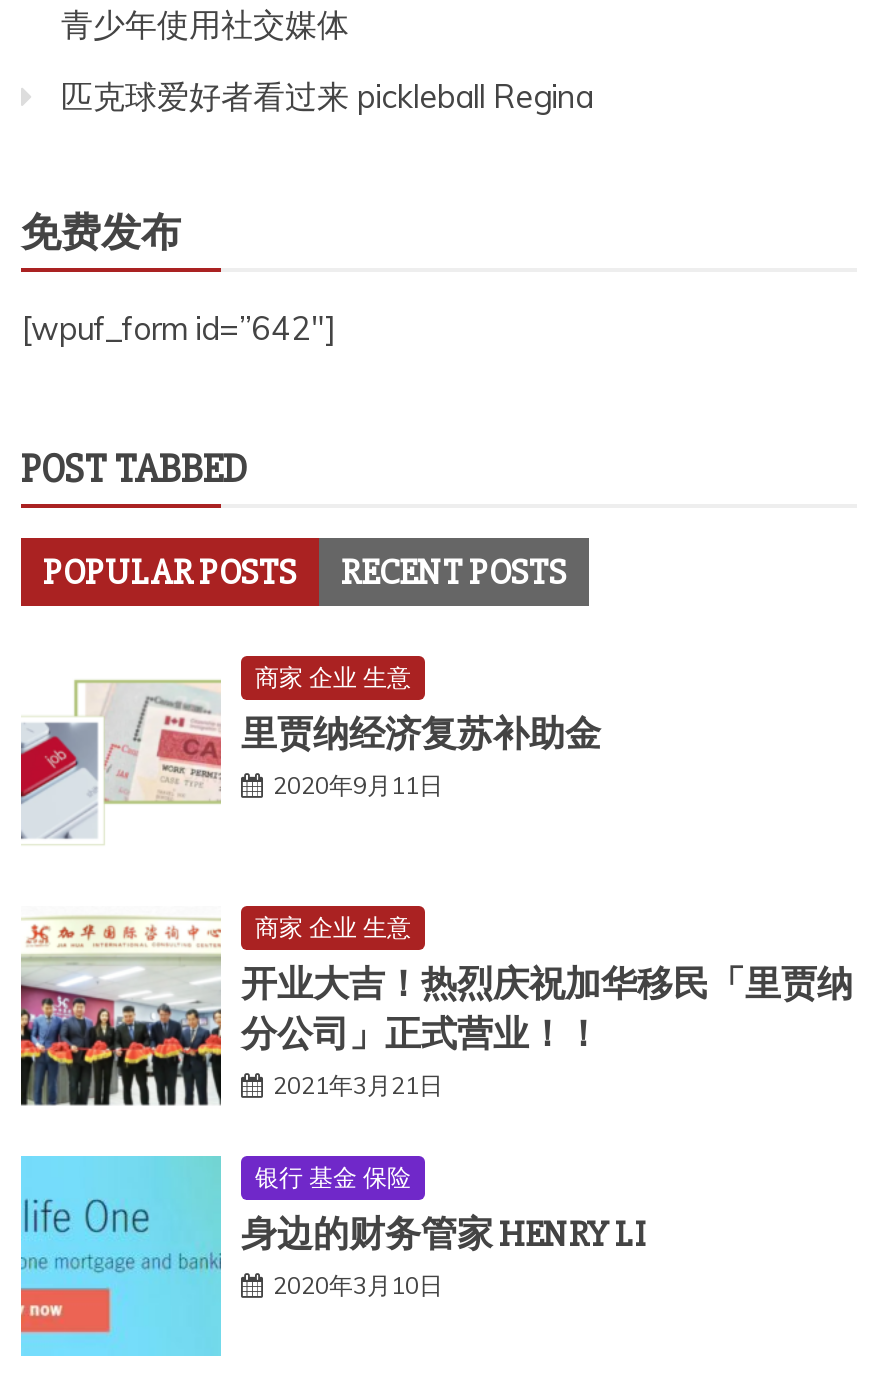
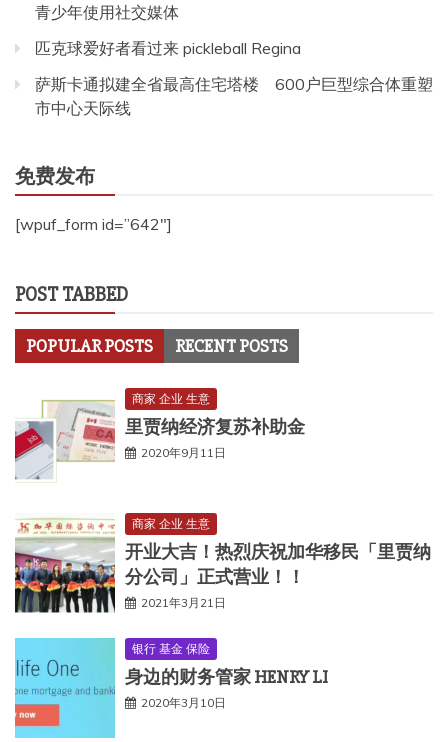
none -> [35,74,433,118] 萨斯卡通拟建全省最高住宅塔楼 600户巨型综合体重塑 | 市中心天际线

